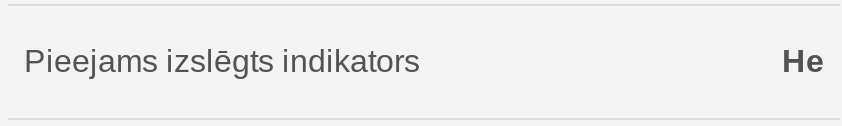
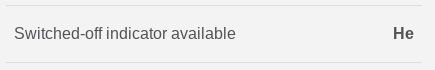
[24,44,420,78] Pieejams izslēgts indikators -> [14,25,236,42] Switched-off indicator available

